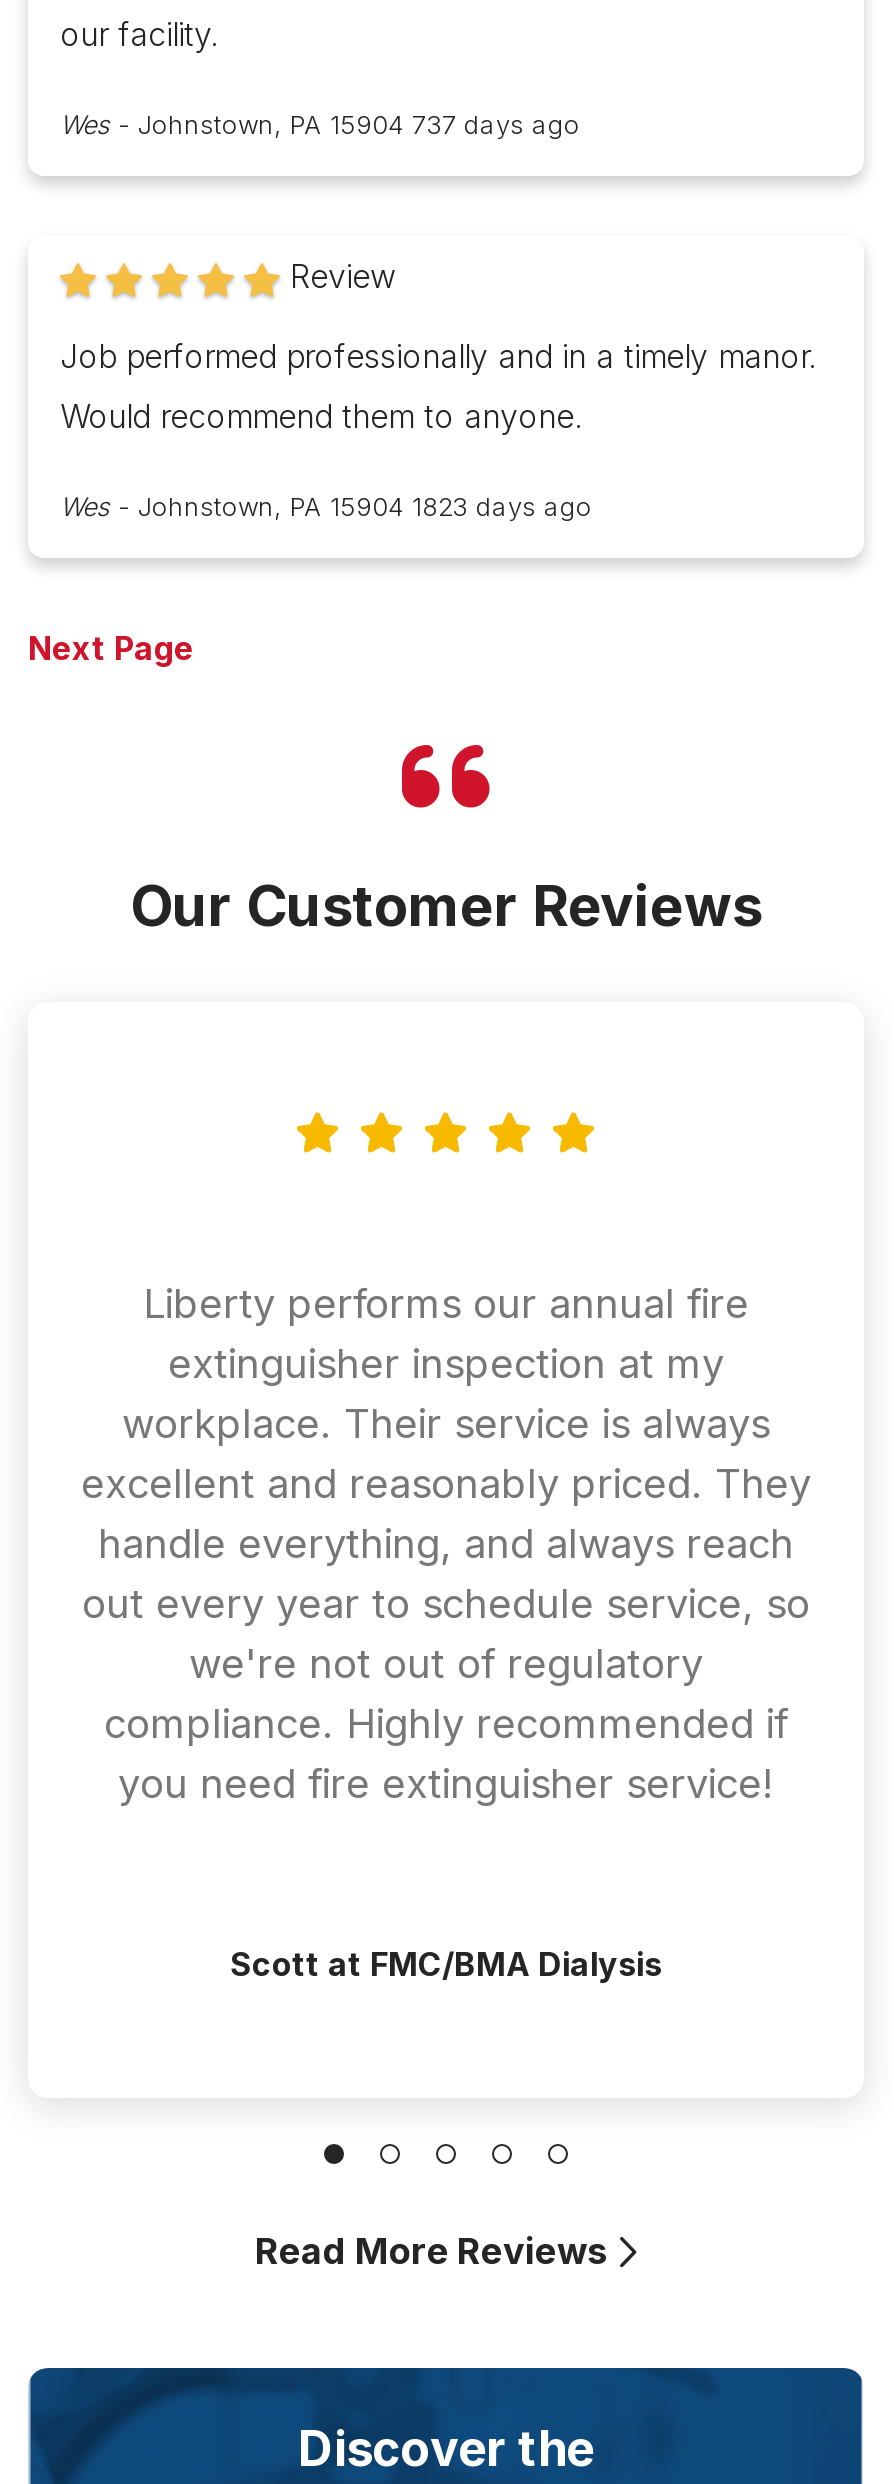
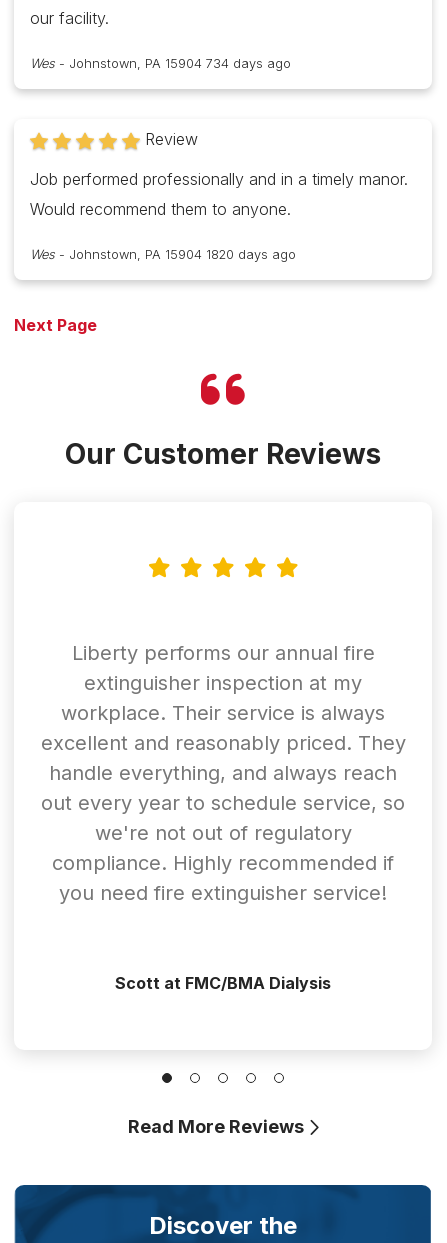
[60,110,580,140] Wes - Johnstown, PA 15904 737 days ago -> [30,56,291,71] Wes - Johnstown, PA 15904 734 days ago
[60,492,592,522] Wes - Johnstown, PA 15904 1823 days ago -> [30,247,296,262] Wes - Johnstown, PA 15904 1820 days ago

